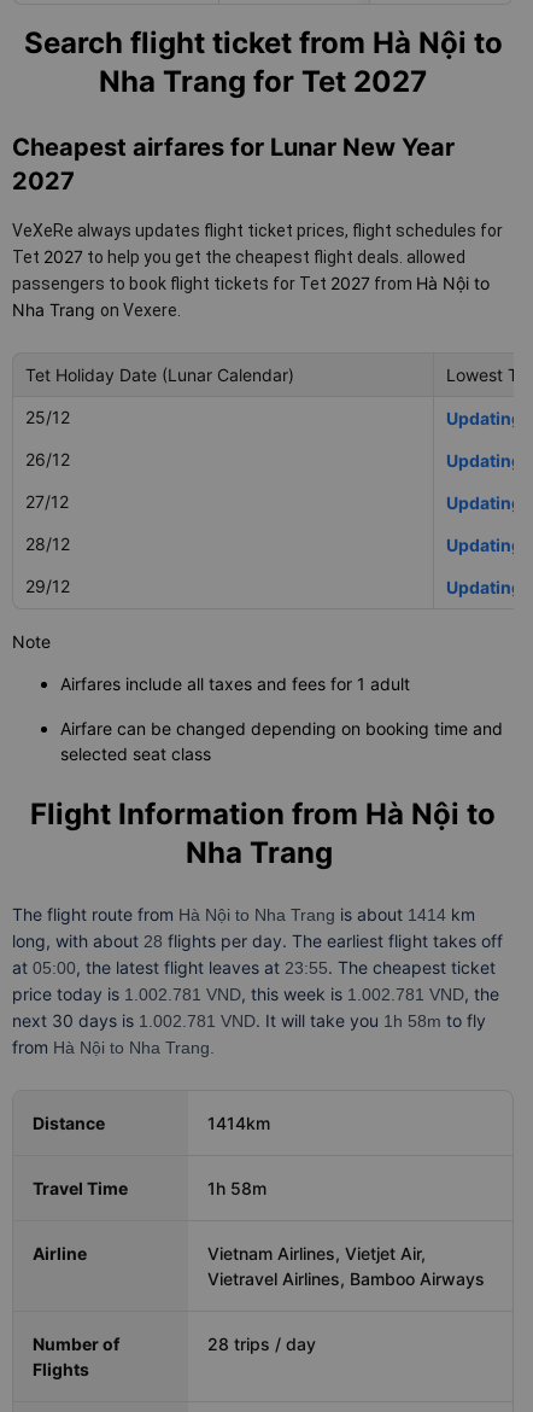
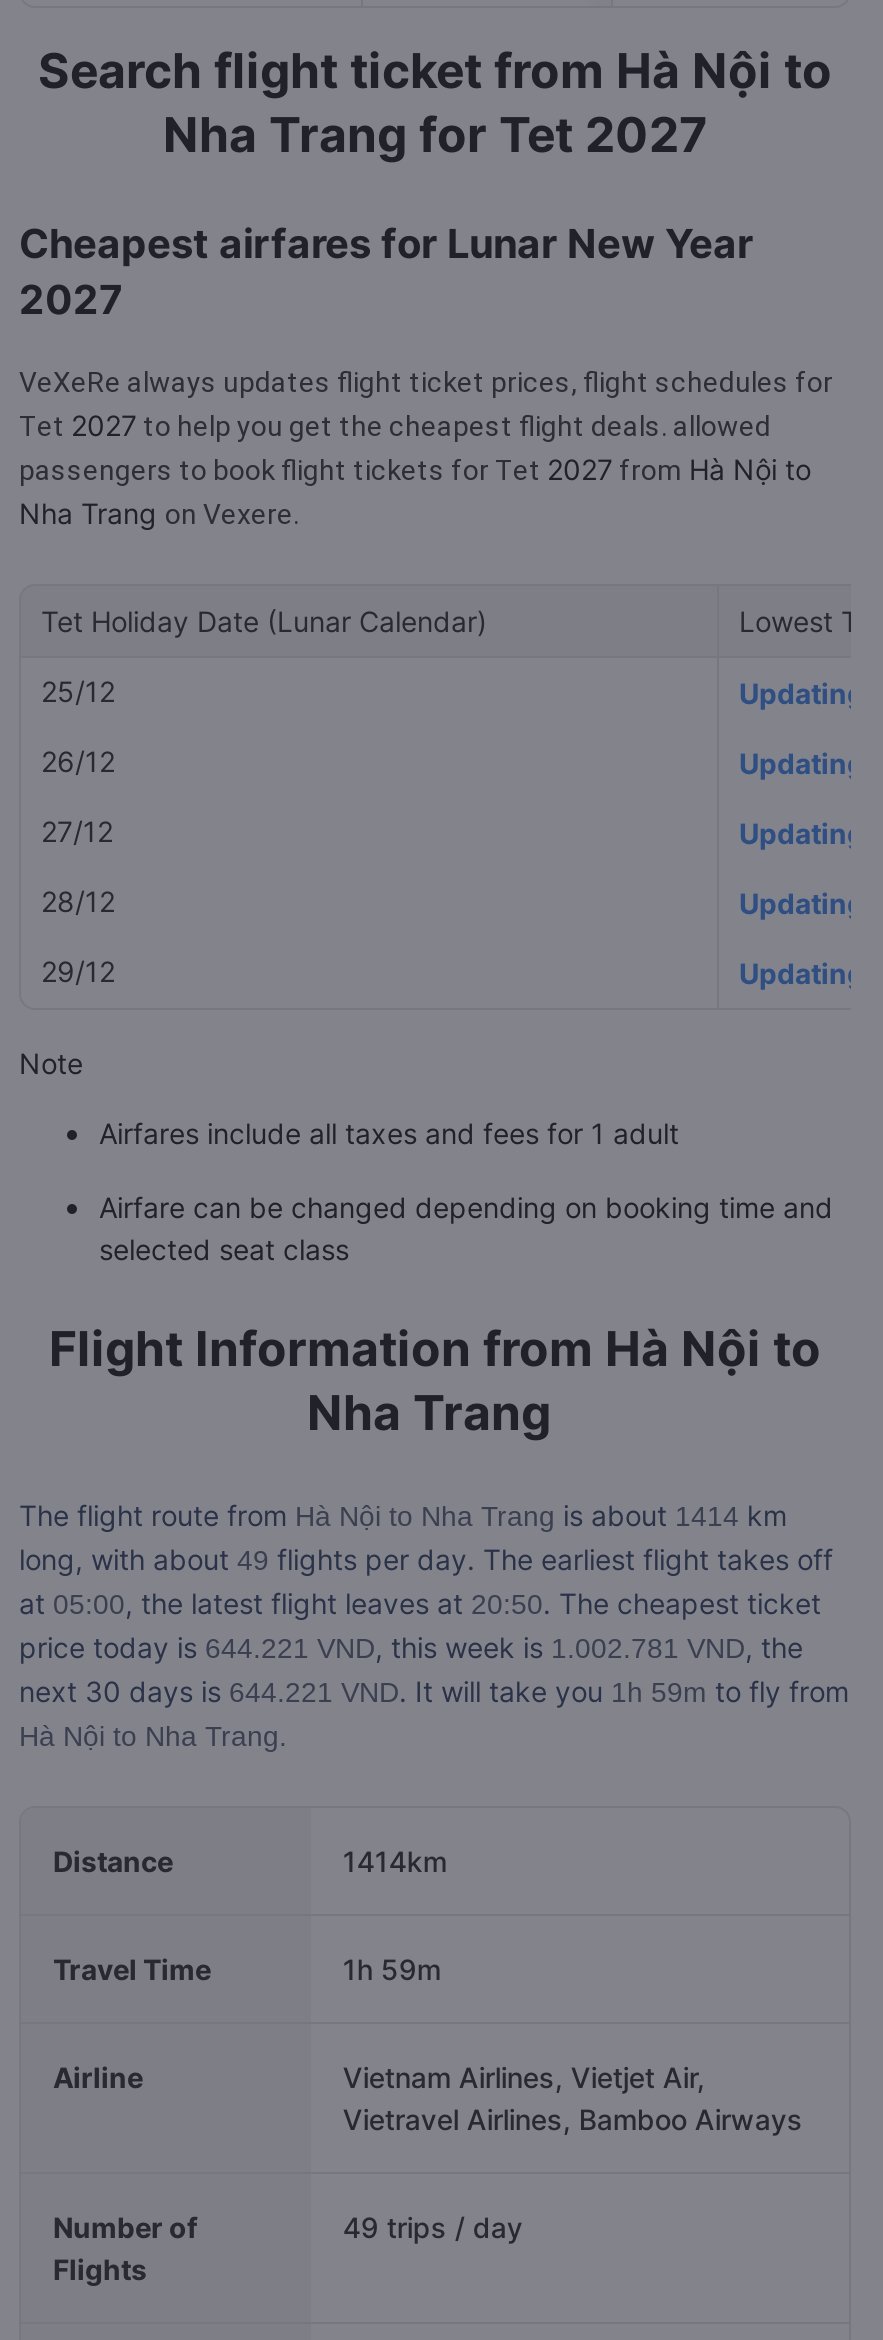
[12,930,503,1057] long, with about 28 flights per day. The earliest flight takes off | at 05:00, the latest flight leaves at 23:55. The cheapest ticket | price today is 1.002.781 VND, this week is 1.002.781 VND, the | next 30 days is 1.002.781 VND. It will take you 1h 58m to fly | from Hà Nội to Nha Trang. -> [19,1542,849,1752] long, with about 49 flights per day. The earliest flight takes off | at 05:00, the latest flight leaves at 20:50. The cheapest ticket | price today is 644.221 VND, this week is 1.002.781 VND, the | next 30 days is 644.221 VND. It will take you 1h 59m to fly from | Hà Nội to Nha Trang.
[207,1178,266,1198] 1h 58m -> [343,1952,441,1986] 1h 59m
[207,1334,316,1354] 28 trips / day -> [343,2210,523,2244] 49 trips / day

